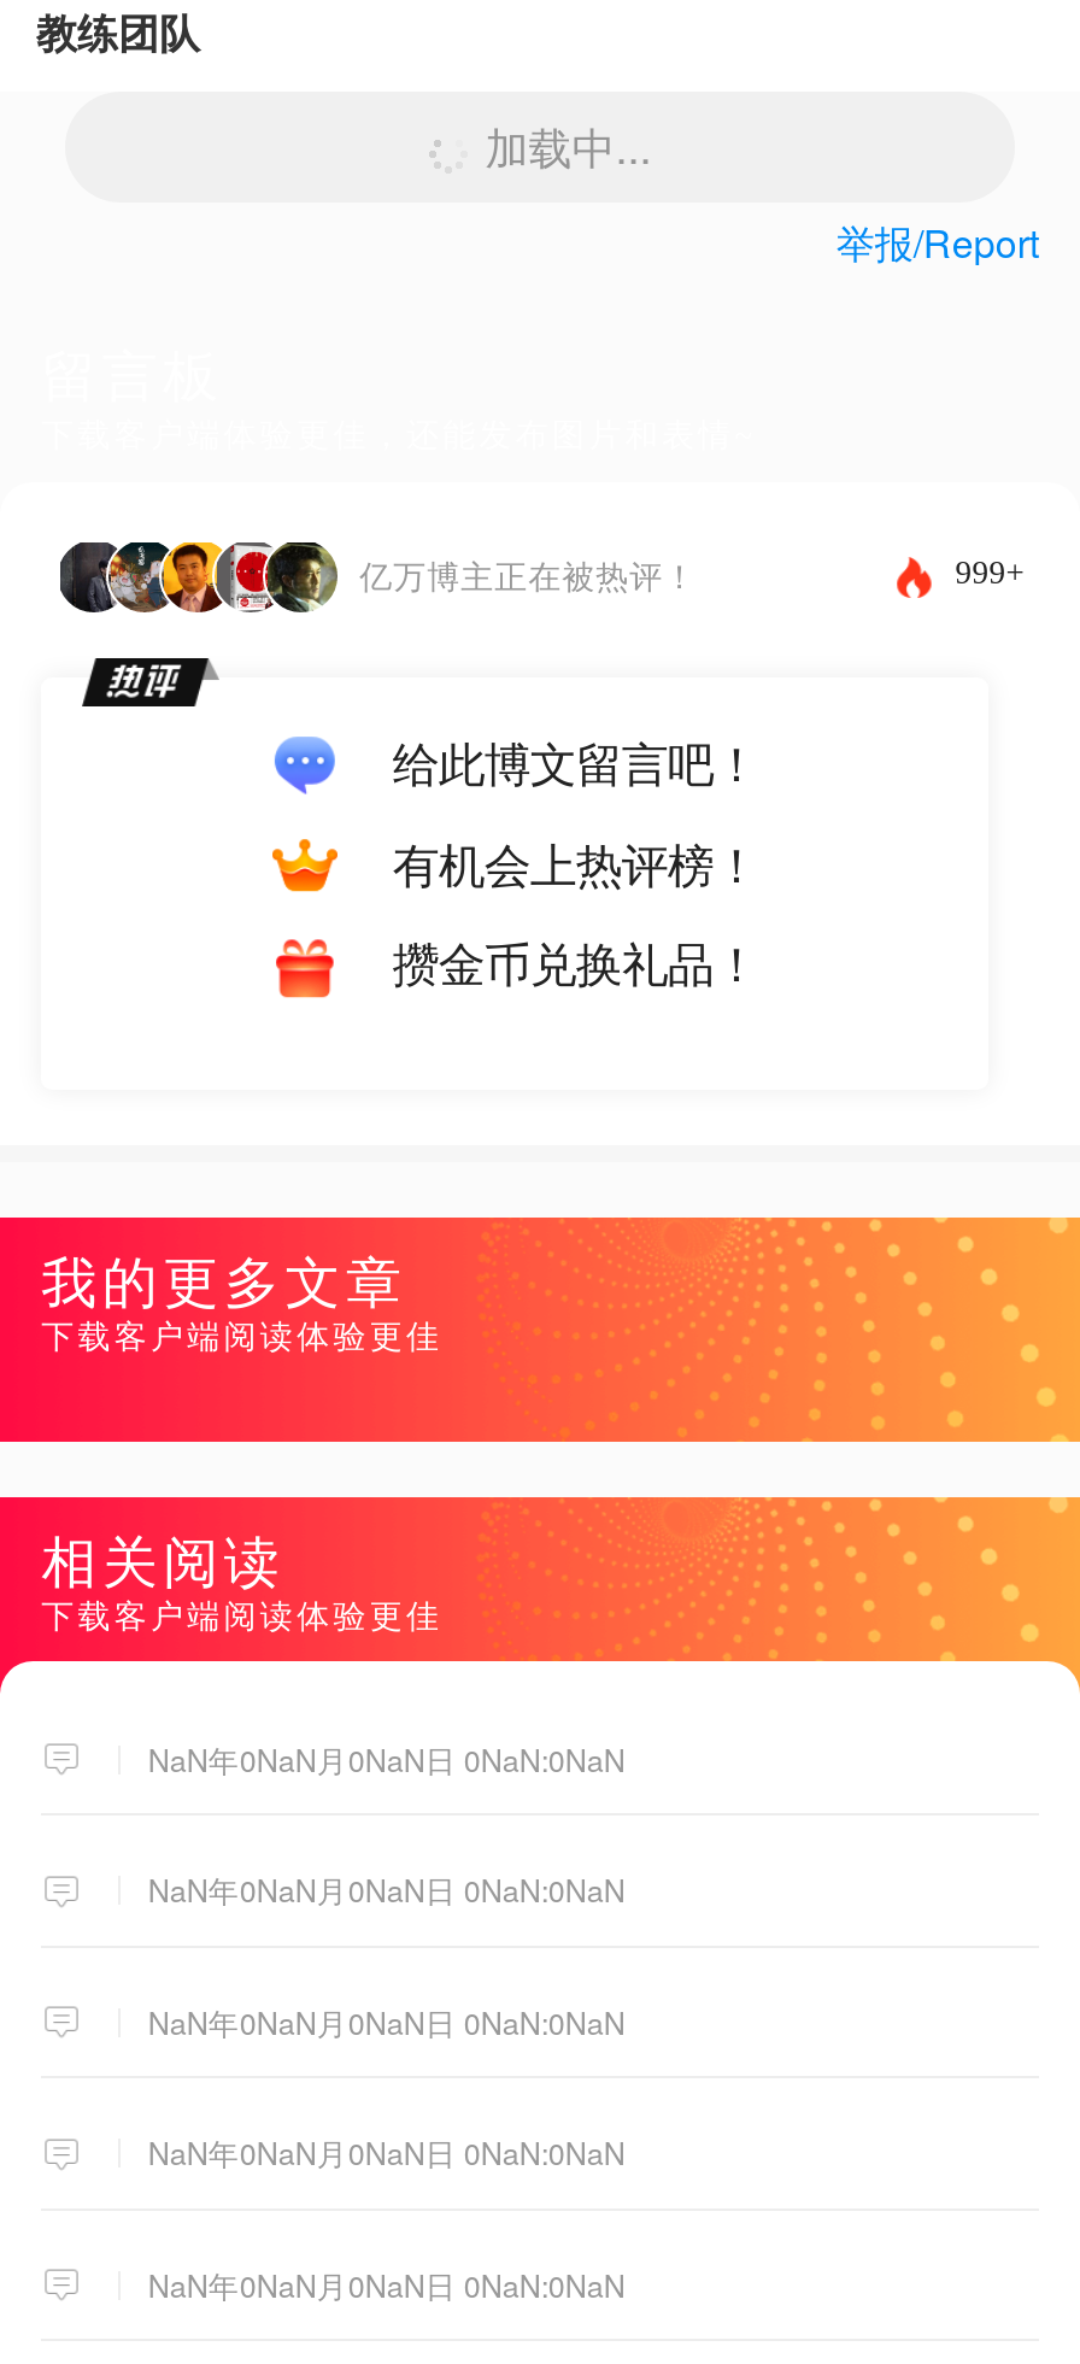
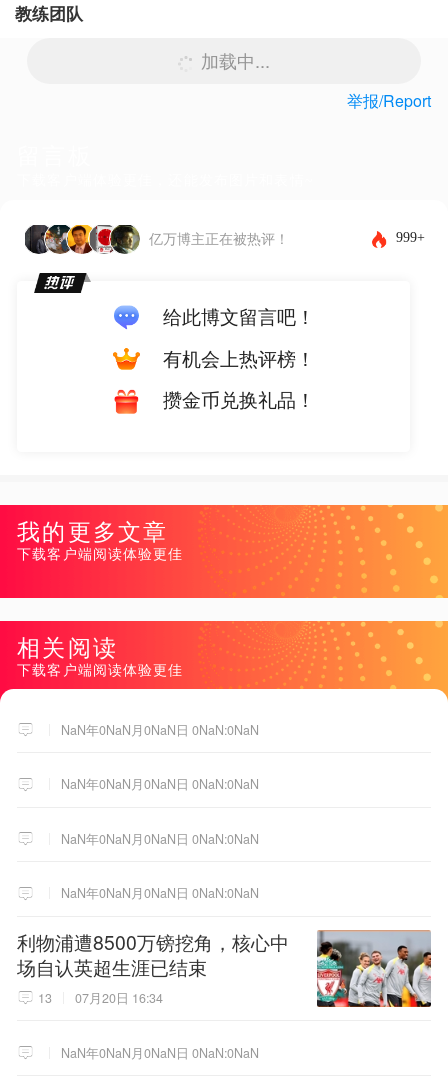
none -> [17,928,432,1008] [image] | 利物浦遭8500万镑挖角，核心中 | 场自认英超生涯已结束 | 13 | 07月20日 16:34

